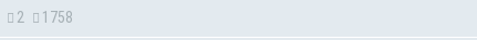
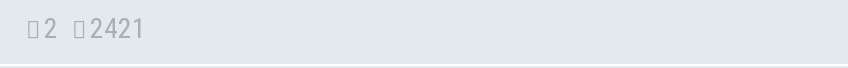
[17,9,73,26] 2 1758 -> [44,11,146,43] 2 2421

